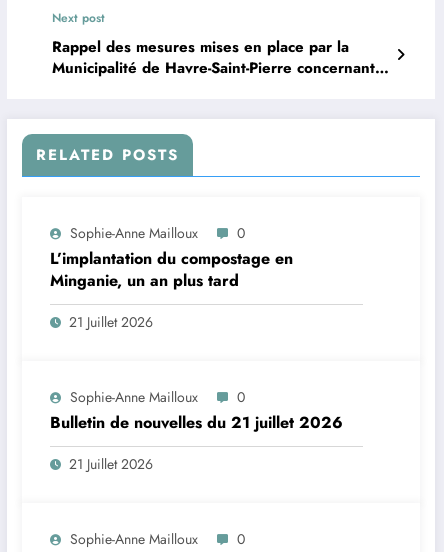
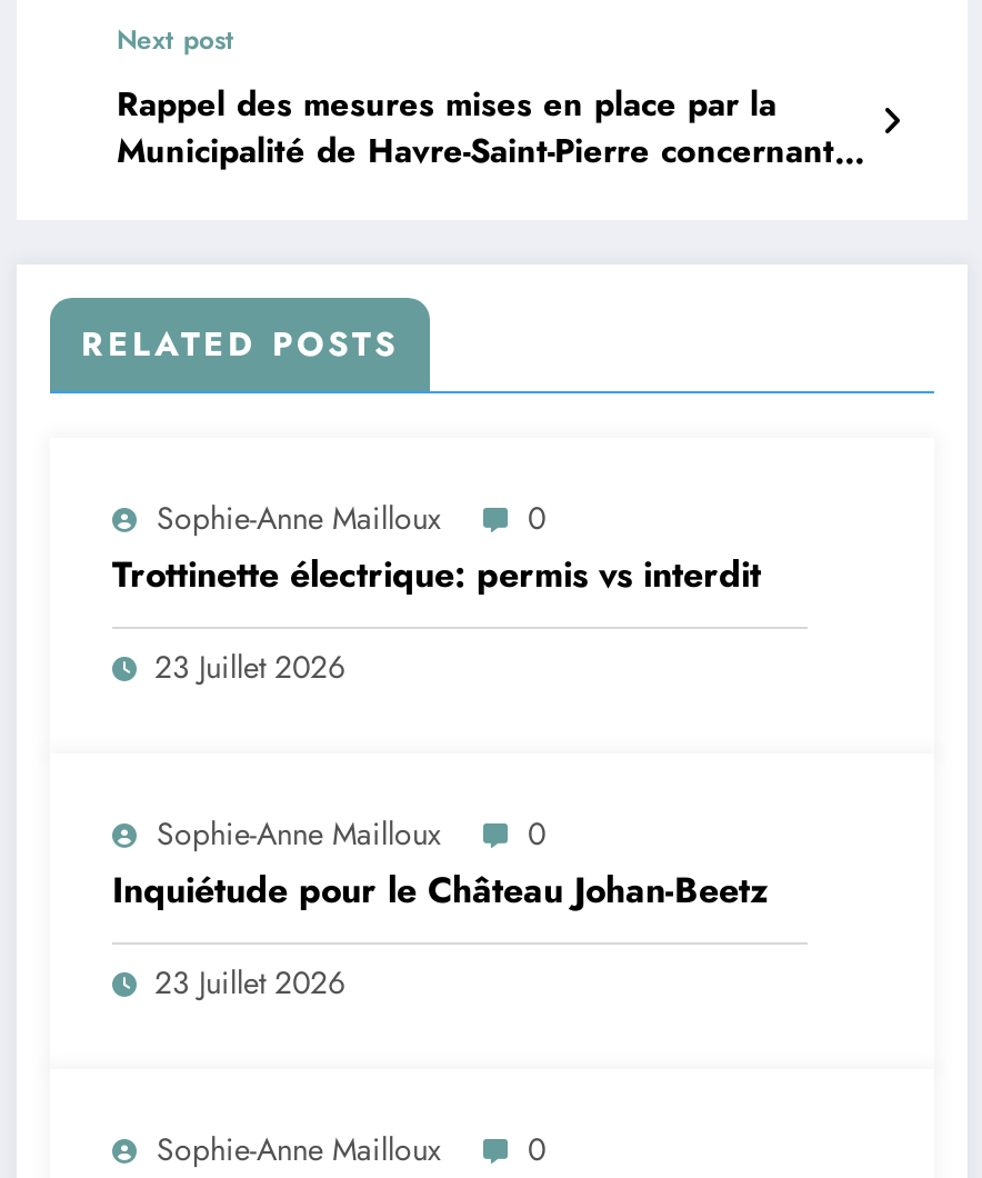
[50,247,293,292] L’implantation du compostage en | Minganie, un an plus tard -> [112,550,761,601] Trottinette électrique: permis vs interdit
[69,312,153,332] 21 Juillet 2026 -> [154,645,345,690] 23 Juillet 2026
[50,411,343,434] Bulletin de nouvelles du 21 juillet 2026 -> [112,865,768,917] Inquiétude pour le Château Johan-Beetz
[69,454,153,474] 21 Juillet 2026 -> [154,961,345,1006] 23 Juillet 2026

